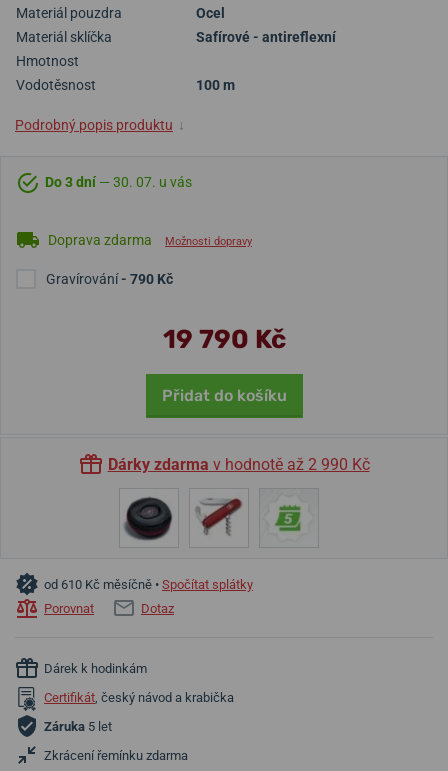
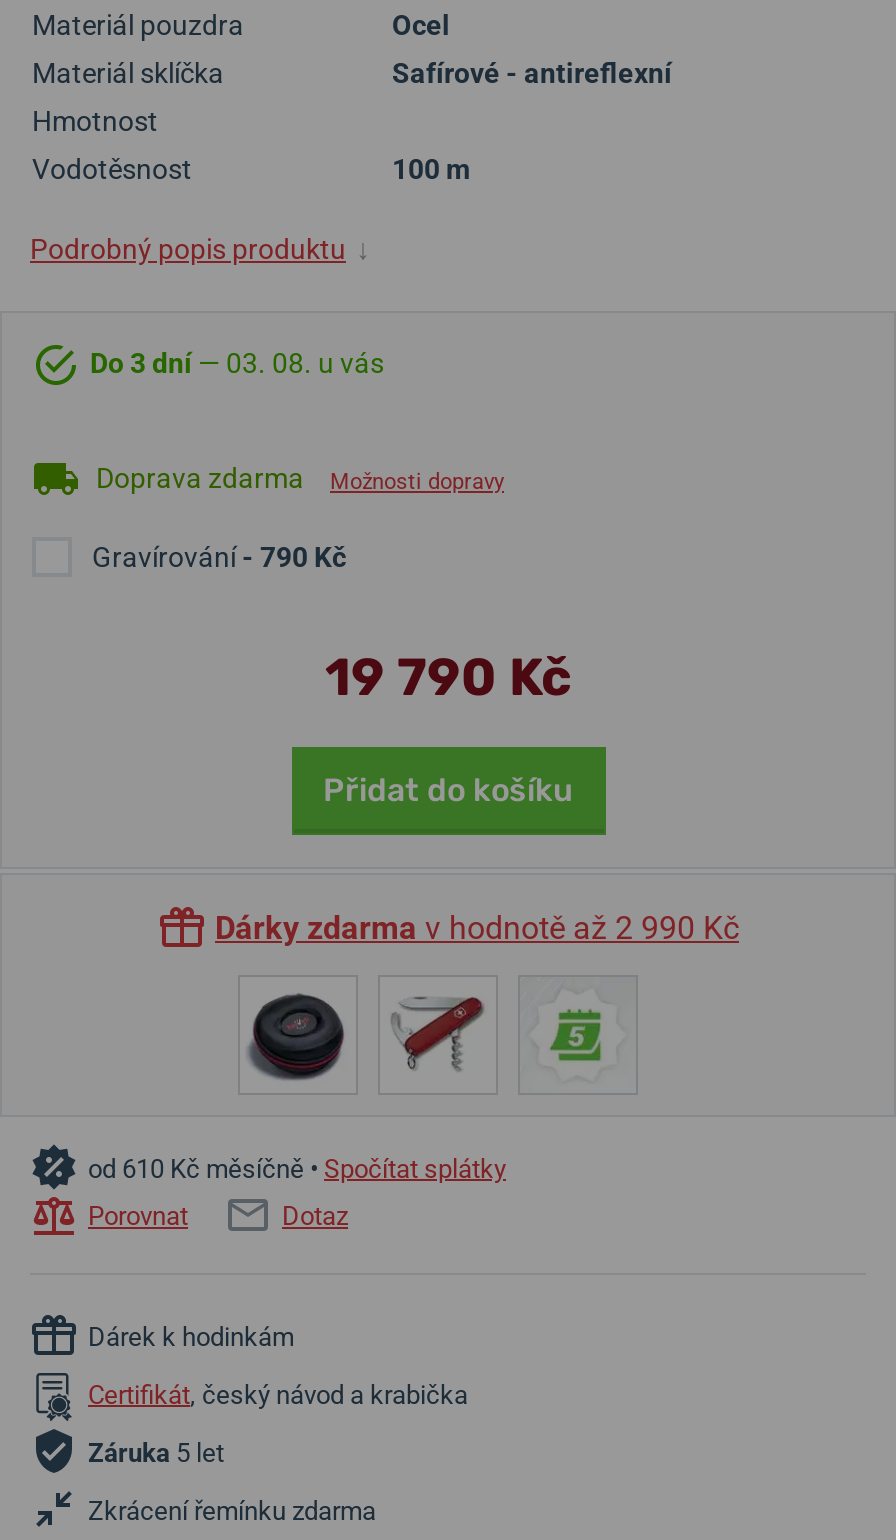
[45,174,192,190] Do 3 dní — 30. 07. u vás -> [90,347,384,379] Do 3 dní — 03. 08. u vás

